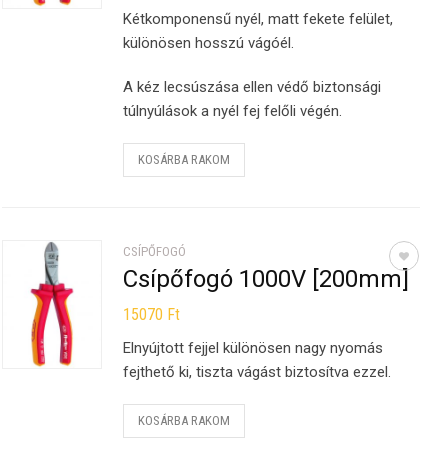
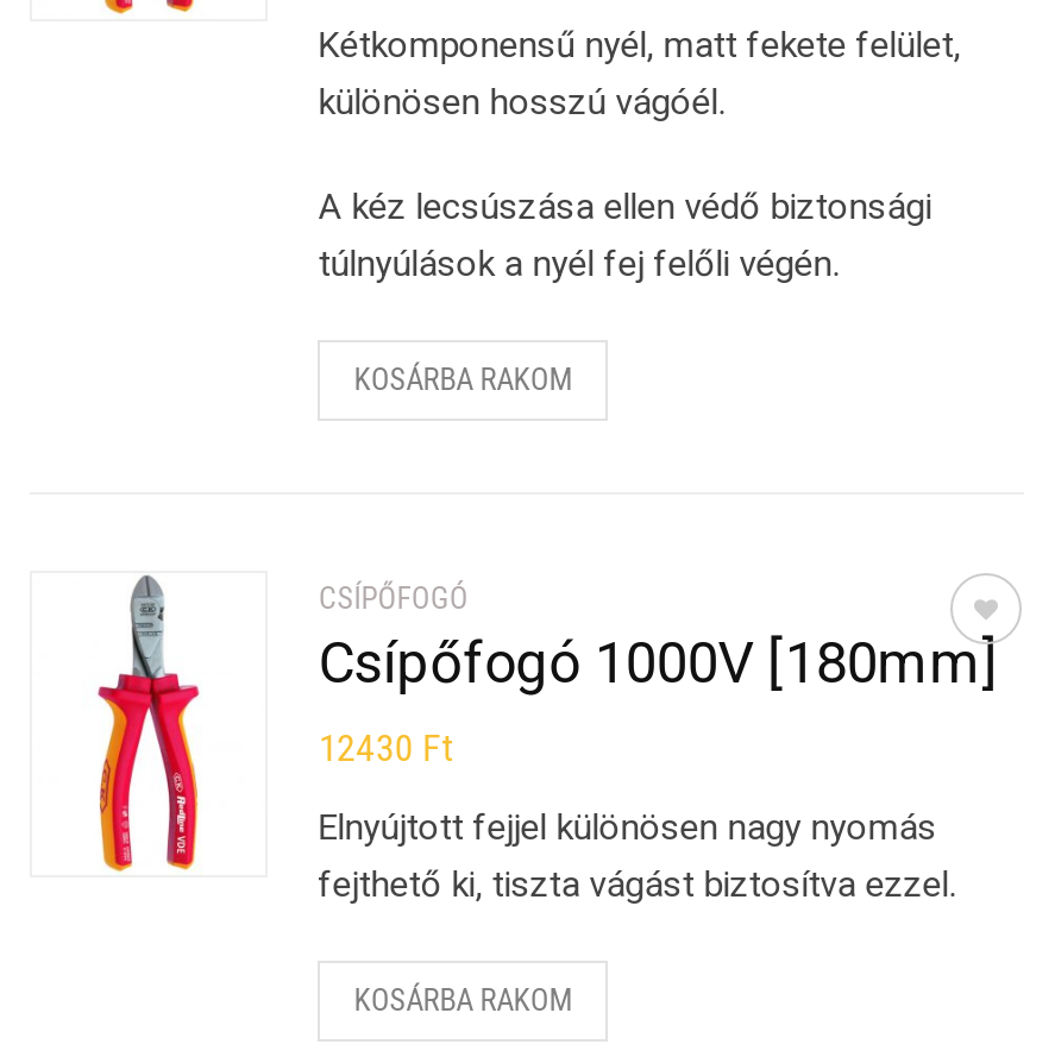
[123,265,409,293] Csípőfogó 1000V [200mm] -> [318,630,998,697] Csípőfogó 1000V [180mm]
[123,305,180,324] 15070 Ft -> [318,725,454,770] 12430 Ft

